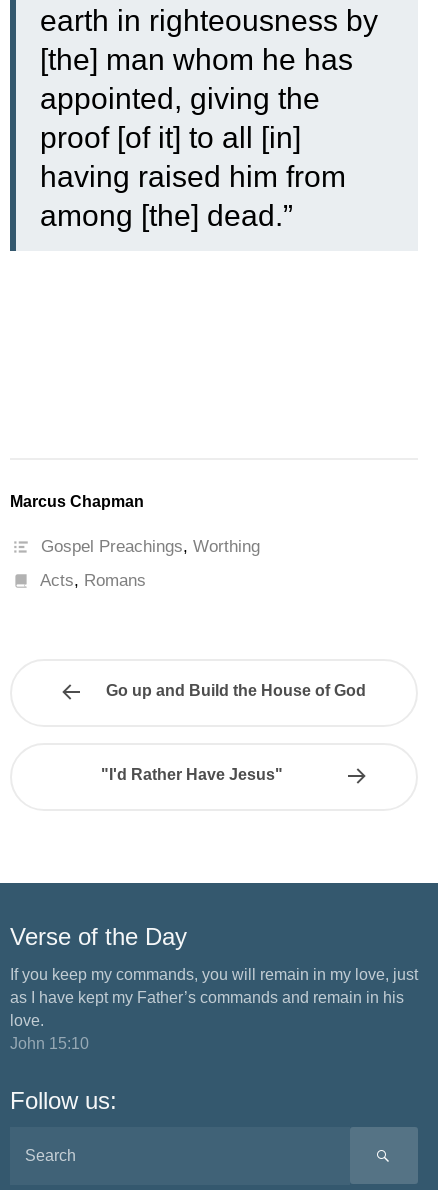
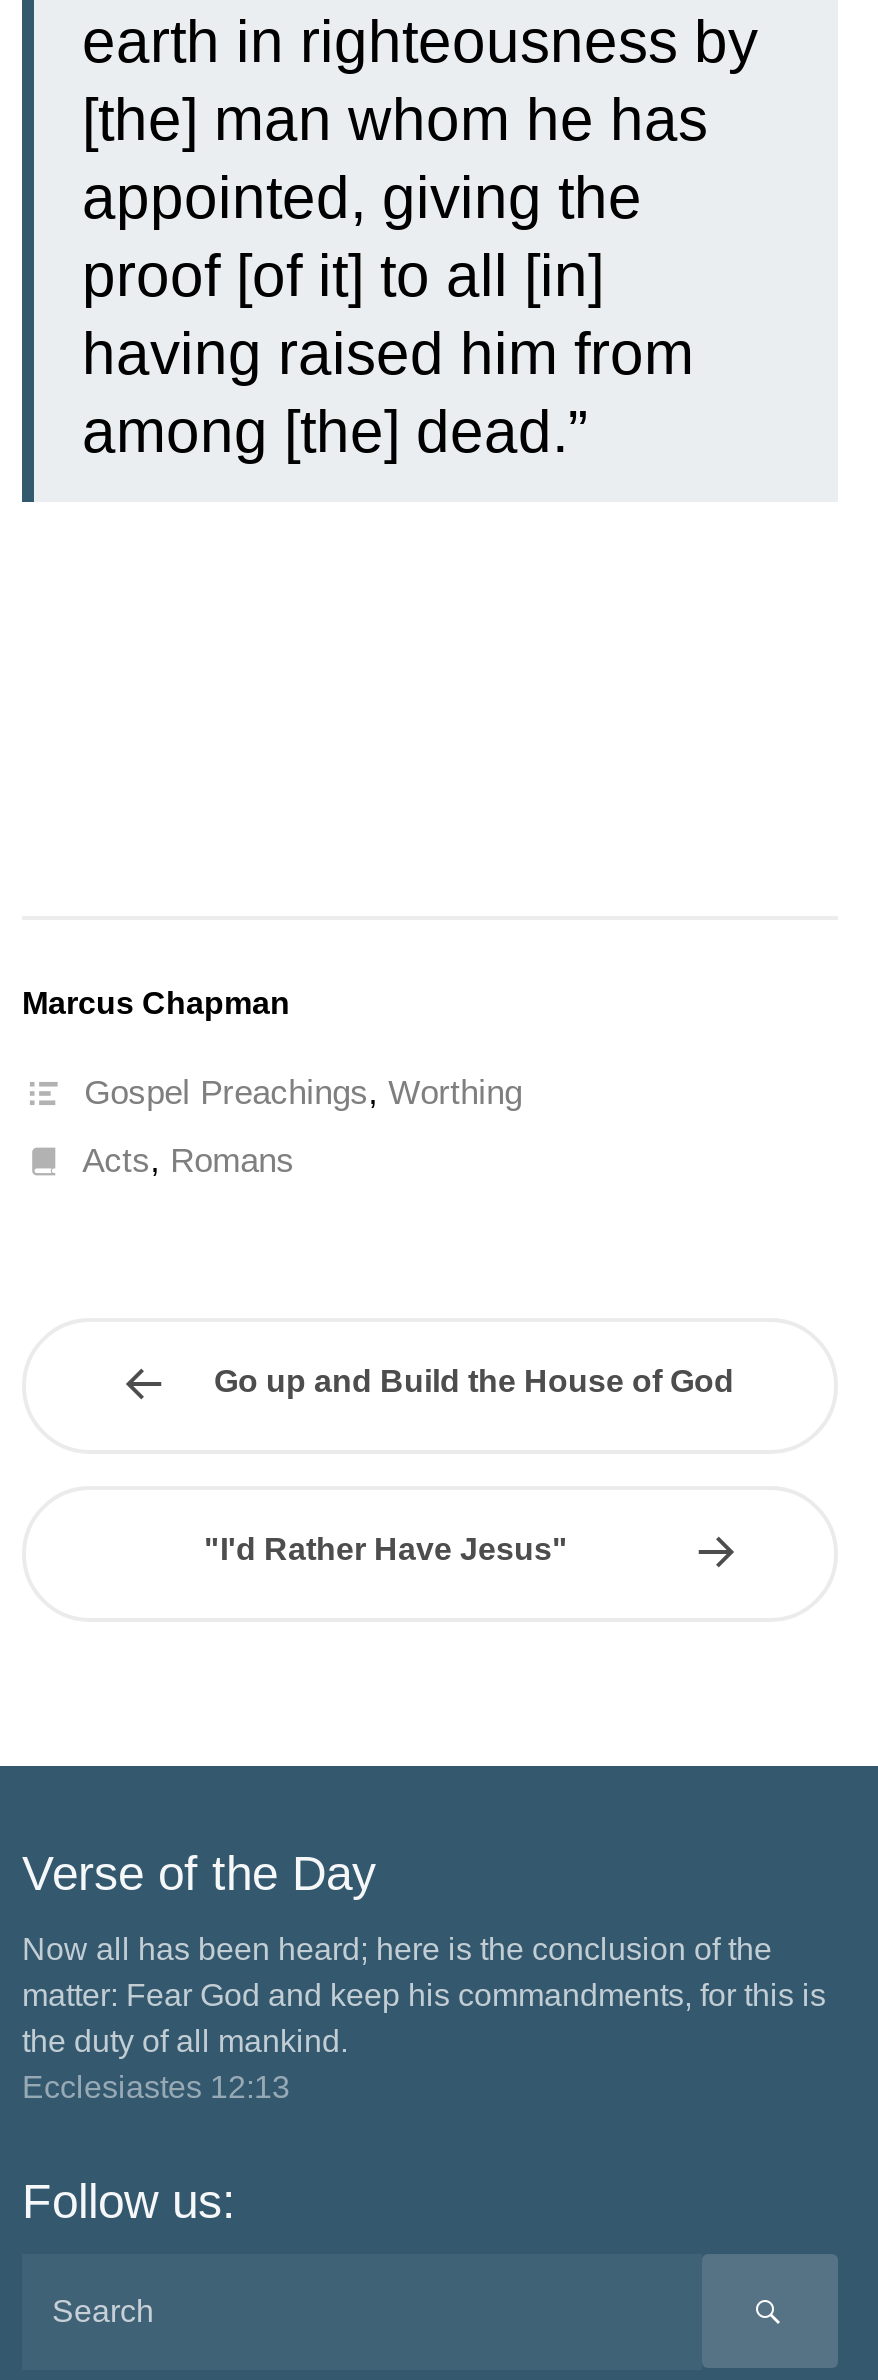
[10,966,418,1052] If you keep my commands, you will remain in my love, just | as I have kept my Father’s commands and remain in his | love. | John 15:10 -> [22,1932,826,2104] Now all has been heard; here is the conclusion of the | matter: Fear God and keep his commandments, for this is | the duty of all mankind. | Ecclesiastes 12:13

